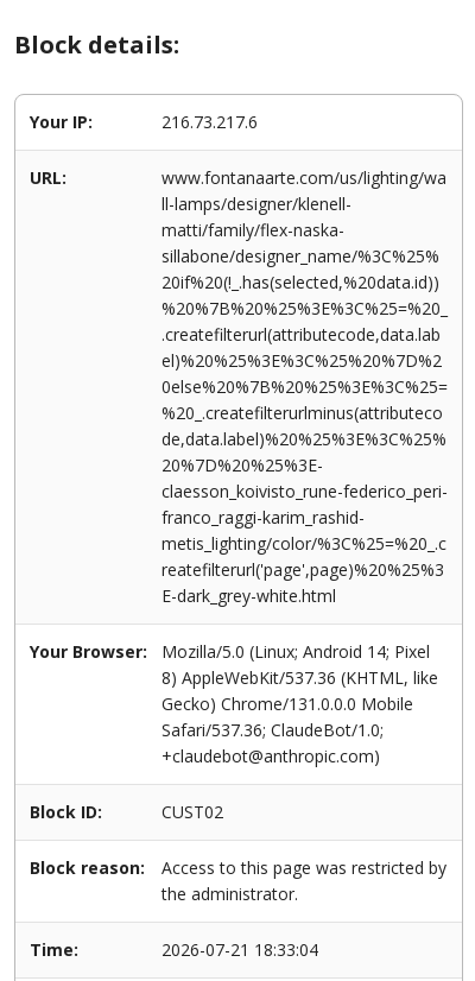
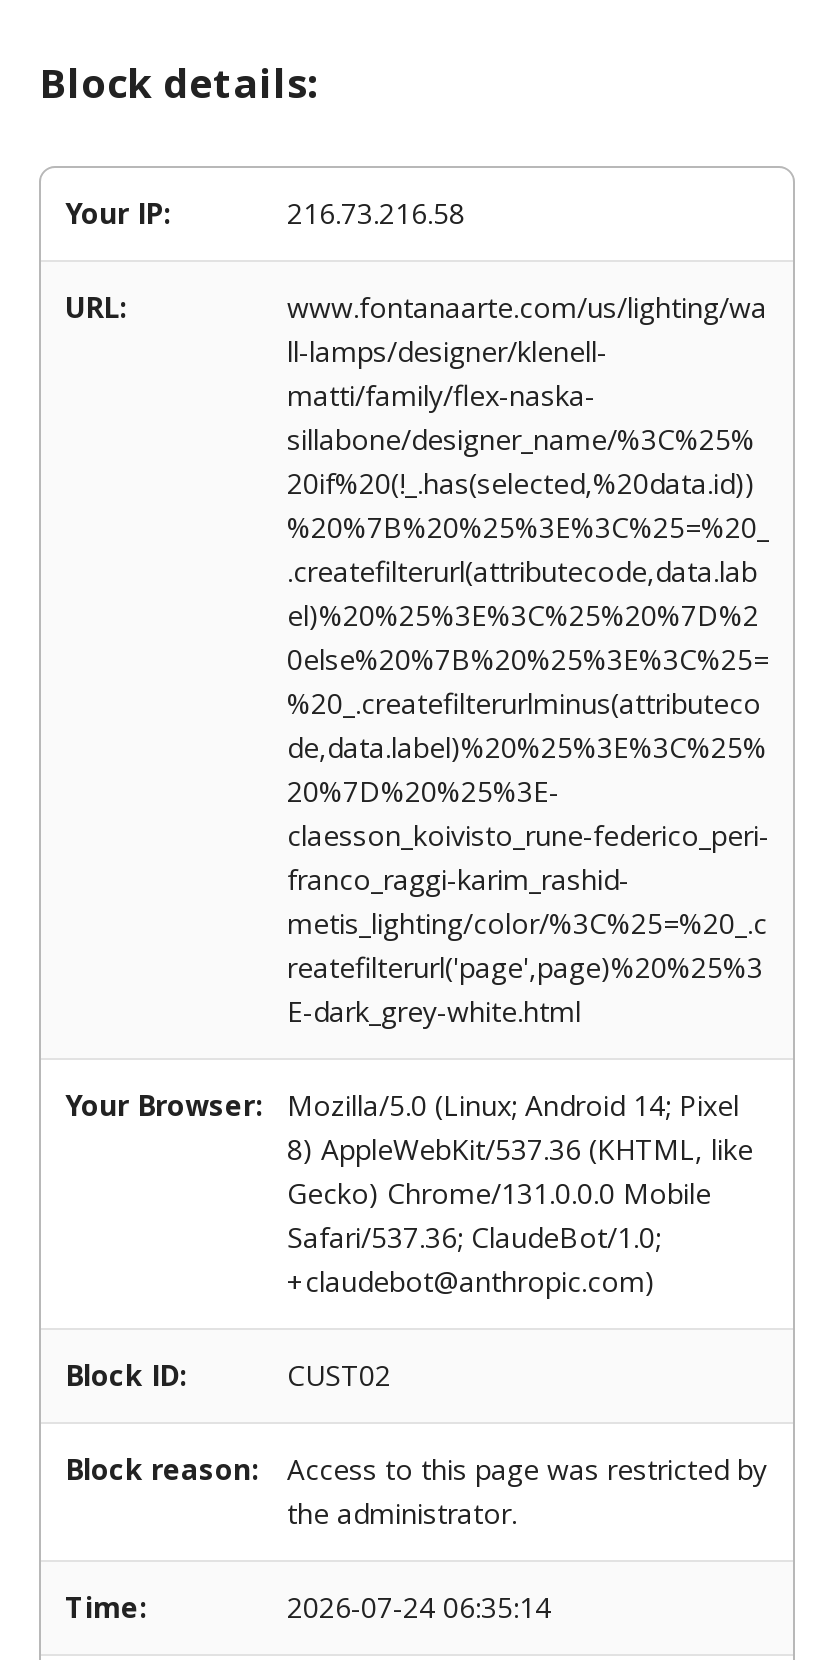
[161,110,258,133] 216.73.217.6 -> [287,194,465,232] 216.73.216.58
[161,938,318,961] 2026-07-21 18:33:04 -> [287,1588,551,1626] 2026-07-24 06:35:14

